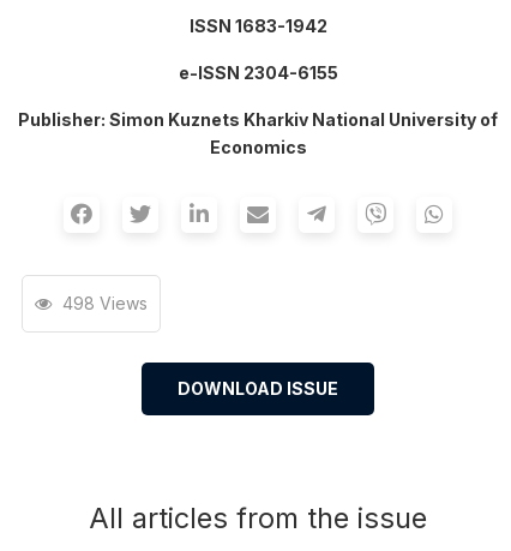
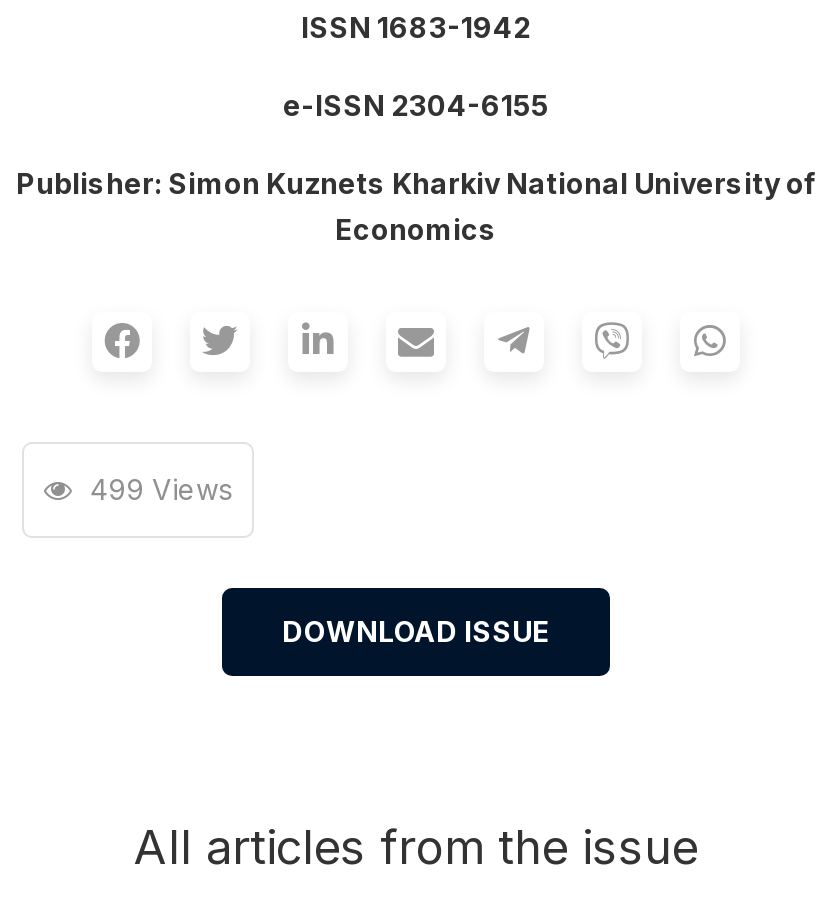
[58,293,148,313] 498 Views -> [82,472,232,506] 499 Views

